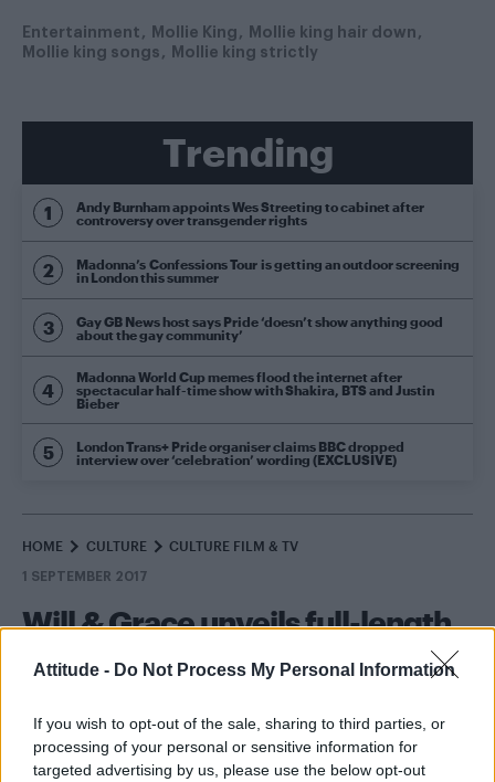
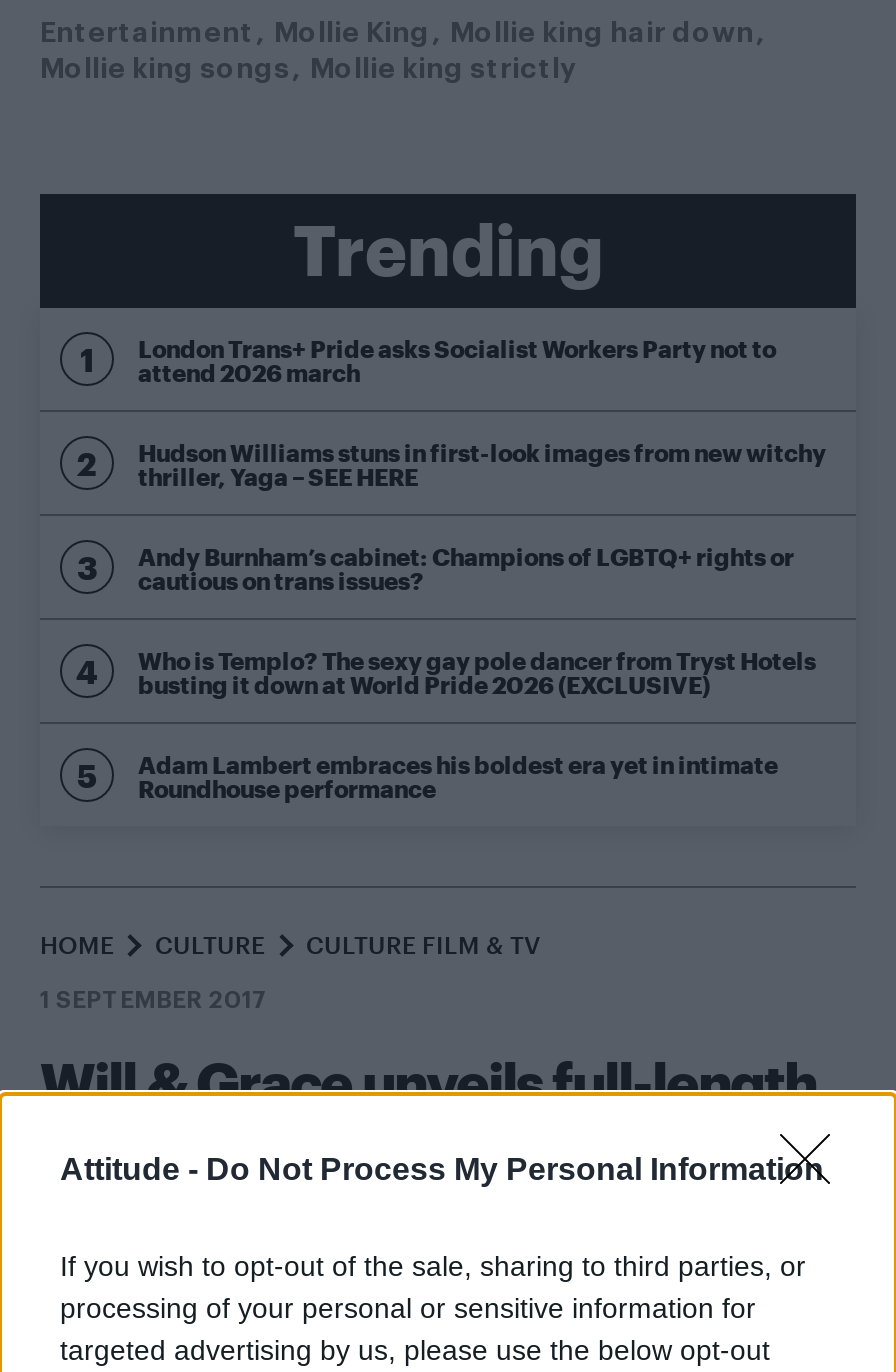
[76,199,424,227] Andy Burnham appoints Wes Streeting to cabinet after | controversy over transgender rights -> [138,334,776,386] London Trans+ Pride asks Socialist Workers Party not to | attend 2026 march
[76,256,460,285] Madonna’s Confessions Tour is getting an outdoor screening | in London this summer -> [138,438,826,490] Hudson Williams stuns in first-look images from new witchy | thriller, Yaga – SEE HERE
[76,313,443,342] Gay GB News host says Pride ‘doesn’t show anything good | about the gay community’ -> [138,542,794,594] Andy Burnham’s cabinet: Champions of LGBTQ+ rights or | cautious on trans issues?
[76,369,434,411] Madonna World Cup memes flood the internet after | spectacular half-time show with Shakira, BTS and Justin | Bieber -> [138,646,816,698] Who is Templo? The sexy gay pole dancer from Tryst Hotels | busting it down at World Pride 2026 (EXCLUSIVE)
[76,438,404,467] London Trans+ Pride organiser claims BBC dropped | interview over ‘celebration’ wording (EXCLUSIVE) -> [138,750,778,802] Adam Lambert embraces his boldest era yet in intimate | Roundhouse performance

